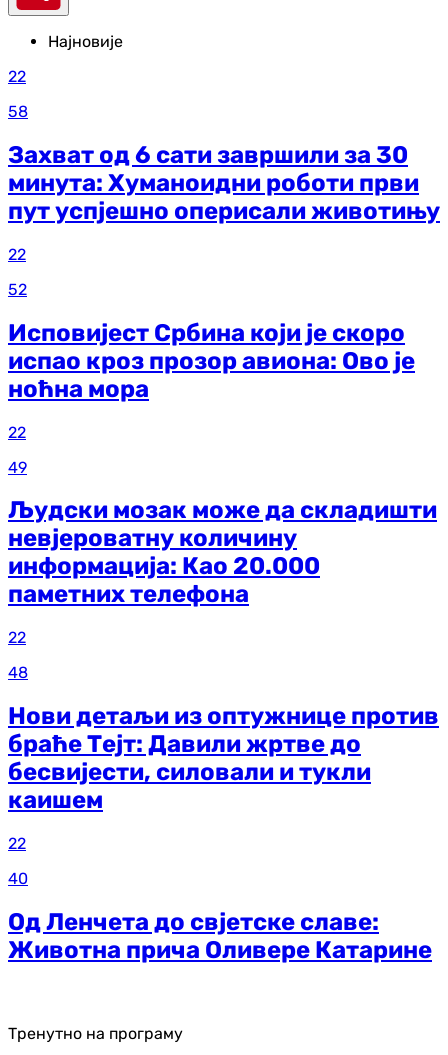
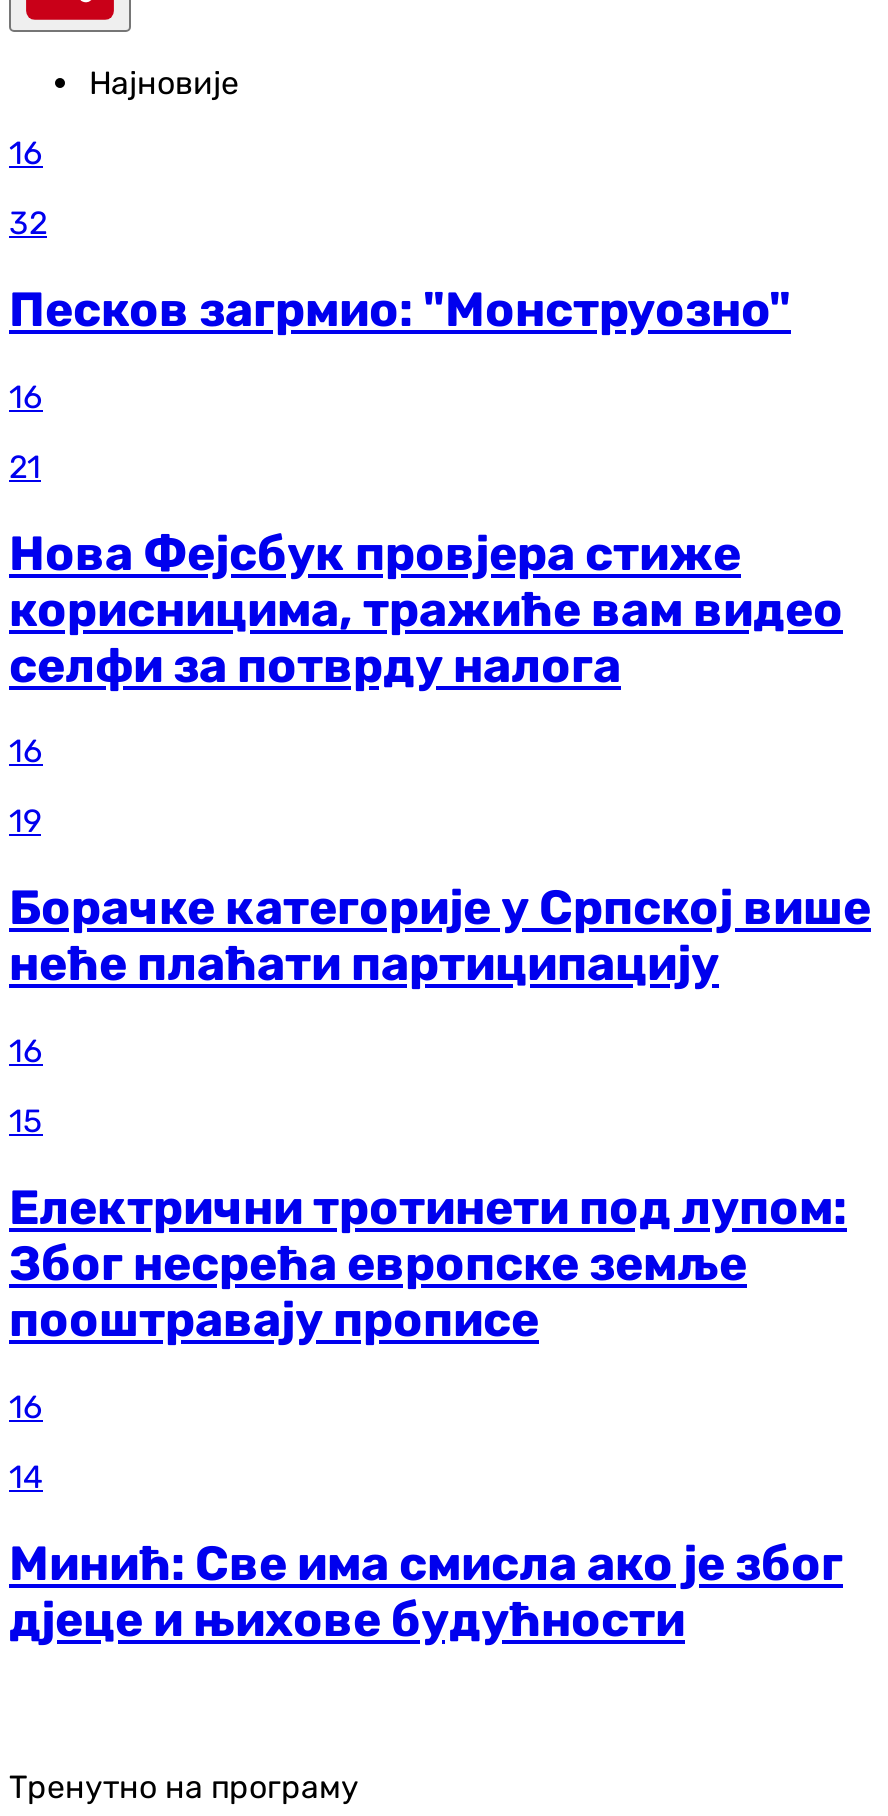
[8,67,26,86] 22 -> [9,134,43,172] 16
[8,102,28,121] 58 -> [9,204,47,242] 32
[8,141,440,225] Захват од 6 сати завршили за 30 | минута: Хуманоидни роботи први | пут успјешно оперисали животињу -> [9,282,791,338] Песков загрмио: "Монструозно"
[8,245,26,264] 22 -> [9,377,43,415] 16
[8,280,27,299] 52 -> [9,447,41,485] 21
[8,319,415,403] Исповијест Србина који је скоро | испао кроз прозор авиона: Ово је | ноћна мора -> [9,525,843,693] Нова Фејсбук провјера стиже | корисницима, тражиће вам видео | селфи за потврду налога
[8,422,26,441] 22 -> [9,733,43,771] 16
[8,457,27,476] 49 -> [9,803,41,841] 19
[8,496,437,608] Људски мозак може да складишти | невјероватну количину | информација: Као 20.000 | паметних телефона -> [9,881,871,993] Борачке категорије у Српској више | неће плаћати партиципацију
[8,628,26,647] 22 -> [9,1033,43,1071] 16
[8,663,28,682] 48 -> [9,1103,43,1141] 15
[8,702,439,814] Нови детаљи из оптужнице против | браће Тејт: Давили жртве до | бесвијести, силовали и тукли | каишем -> [9,1180,847,1348] Електрични тротинети под лупом: | Због несрећа европске земље | пооштравају прописе
[8,834,26,853] 22 -> [9,1388,43,1426] 16
[8,869,28,888] 40 -> [9,1458,43,1496] 14
[8,908,432,964] Од Ленчета до свјетске славе: | Животна прича Оливере Катарине -> [9,1536,843,1648] Минић: Све има смисла ако је због | дјеце и њихове будућности

